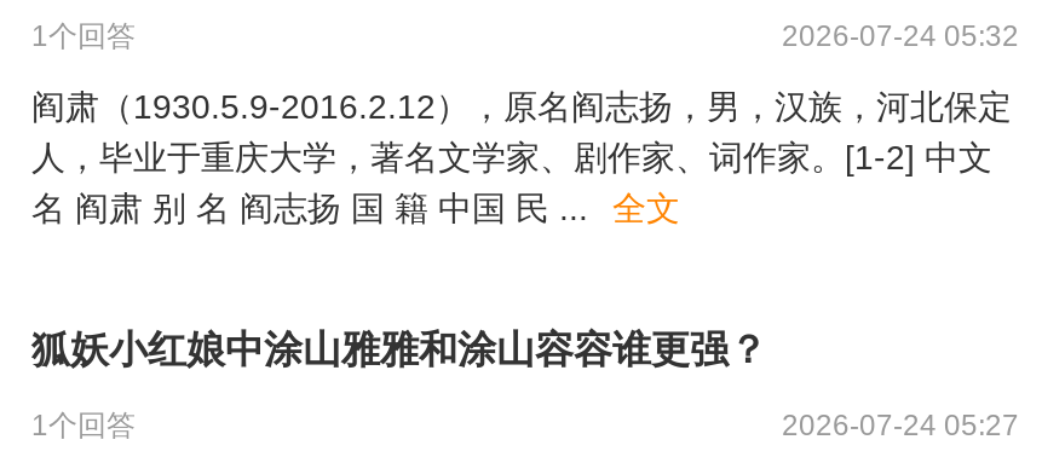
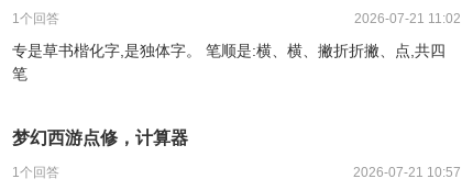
[782,19,1019,53] 2026-07-24 05:32 -> [354,11,461,26] 2026-07-21 11:02
[31,87,1012,227] 阎肃（1930.5.9-2016.2.12），原名阎志扬，男，汉族，河北保定 | 人，毕业于重庆大学，著名文学家、剧作家、词作家。[1-2] 中文 | 名 阎肃 别 名 阎志扬 国 籍 中国 民... | 全文 -> [12,42,446,82] 专是草书楷化字,是独体字。 笔顺是:横、横、撇折折撇、点,共四 | 笔
[31,329,767,370] 狐妖小红娘中涂山雅雅和涂山容容谁更强？ -> [12,128,188,147] 梦幻西游点修，计算器
[782,409,1019,442] 2026-07-24 05:27 -> [353,165,461,180] 2026-07-21 10:57

